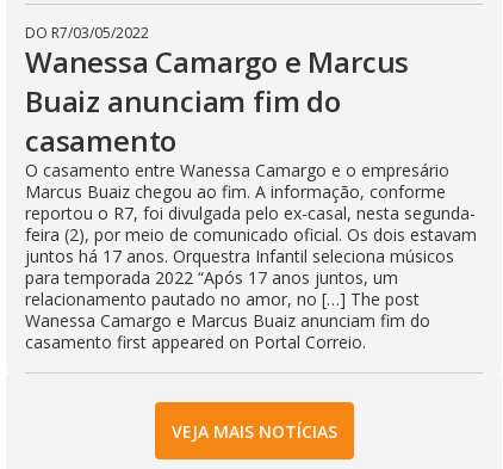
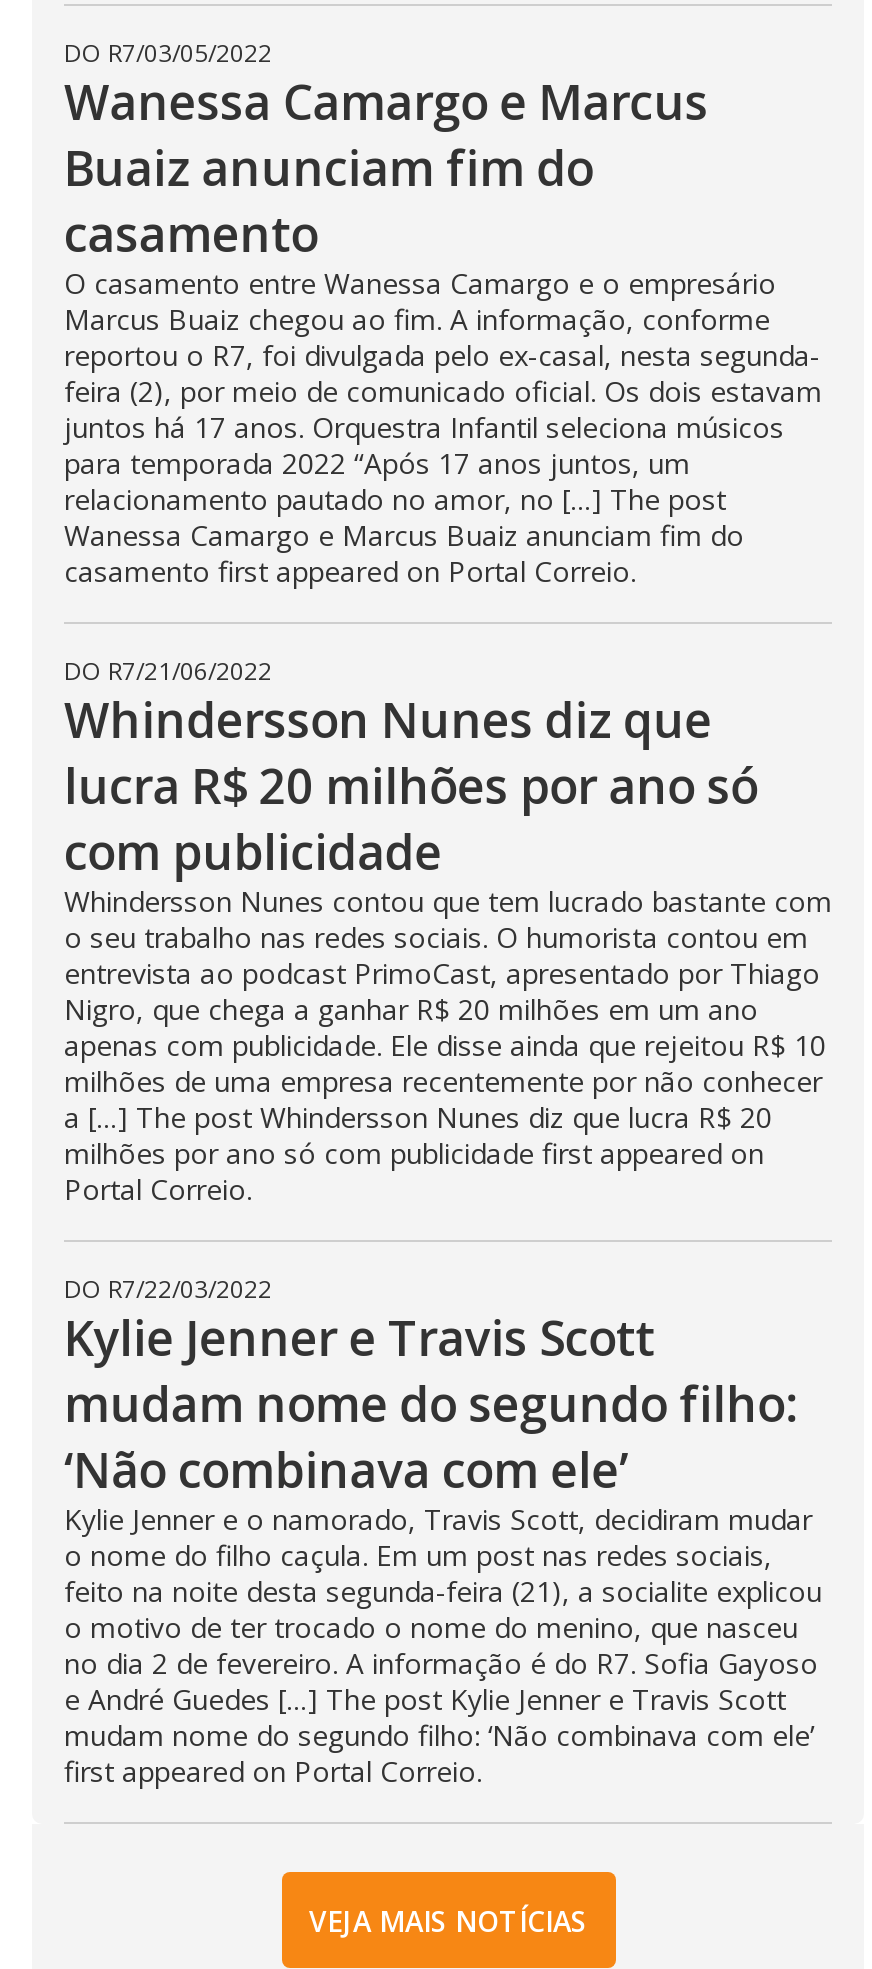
none -> [64,654,832,1790] DO R7/21/06/2022 | Whindersson Nunes diz que | lucra R$ 20 milhões por ano só | com publicidade | Whindersson Nunes contou que tem lucrado bastante com | o seu trabalho nas redes sociais. O humorista contou em | entrevista ao podcast PrimoCast, apresentado por Thiago | Nigro, que chega a ganhar R$ 20 milhões em um ano | apenas com publicidade. Ele disse ainda que rejeitou R$ 10 | milhões de uma empresa recentemente por não conhecer | a […] The post Whindersson Nunes diz que lucra R$ 20 | milhões por ano só com publicidade first appeared on | Portal Correio. | DO R7/22/03/2022 | Kylie Jenner e Travis Scott | mudam nome do segundo filho: | ‘Não combinava com ele’ | Kylie Jenner e o namorado, Travis Scott, decidiram mudar | o nome do filho caçula. Em um post nas redes sociais, | feito na noite desta segunda-feira (21), a socialite explicou | o motivo de ter trocado o nome do menino, que nasceu | no dia 2 de fevereiro. A informação é do R7. Sofia Gayoso | e André Guedes […] The post Kylie Jenner e Travis Scott | mudam nome do segundo filho: ‘Não combinava com ele’ | first appeared on Portal Correio.

